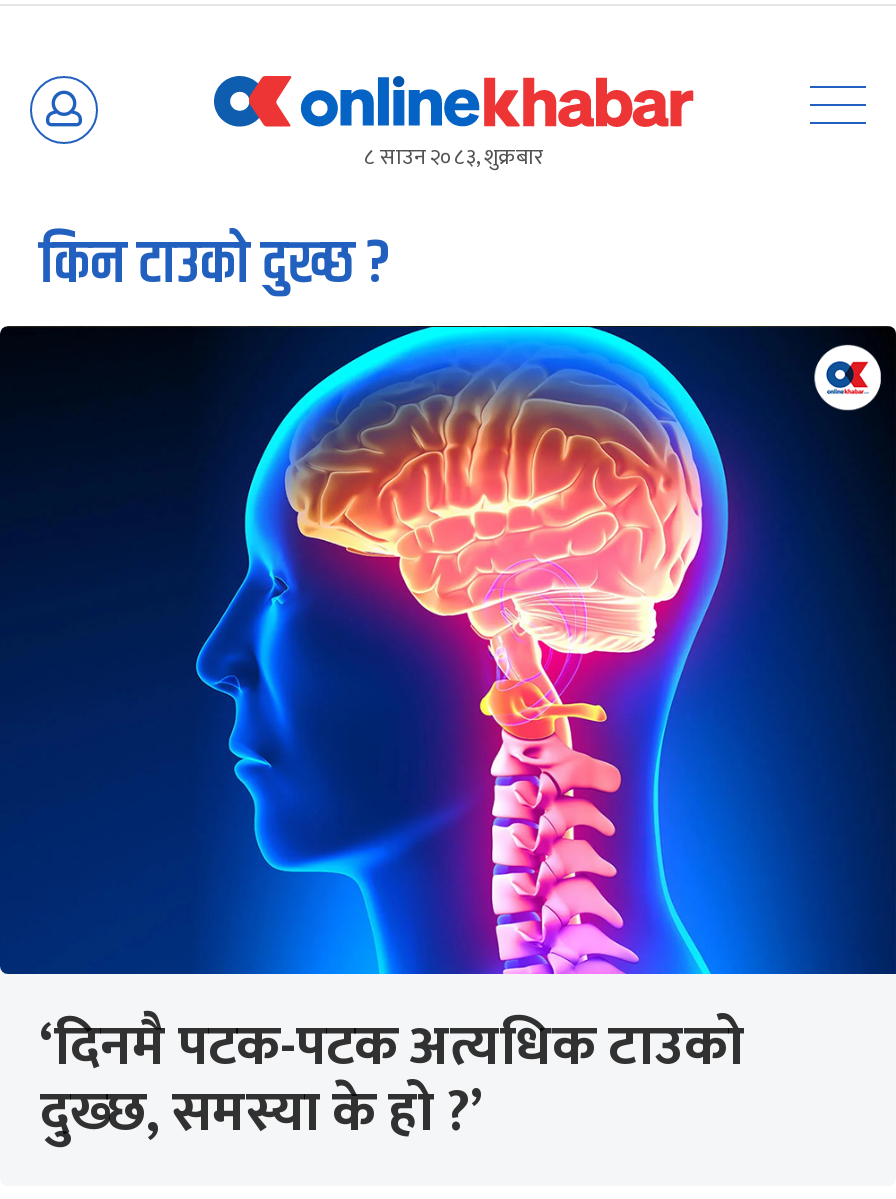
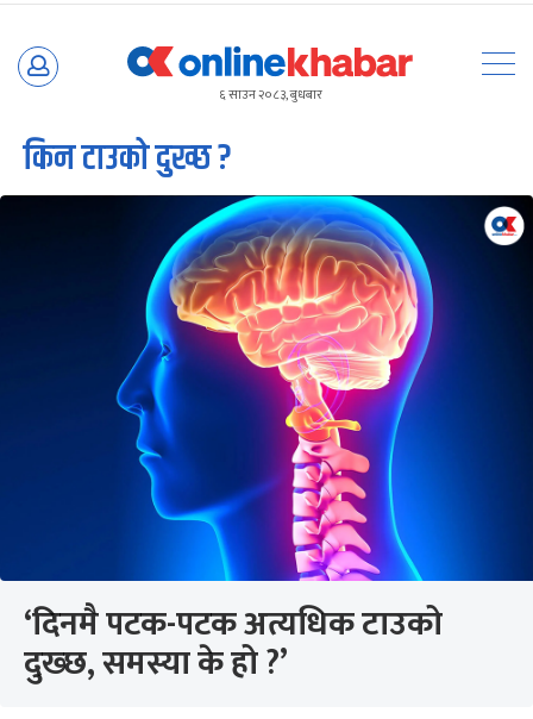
[364,140,544,176] ८ साउन २०८३, शुक्रबार -> [218,85,322,106] ६ साउन २०८३, बुधबार

